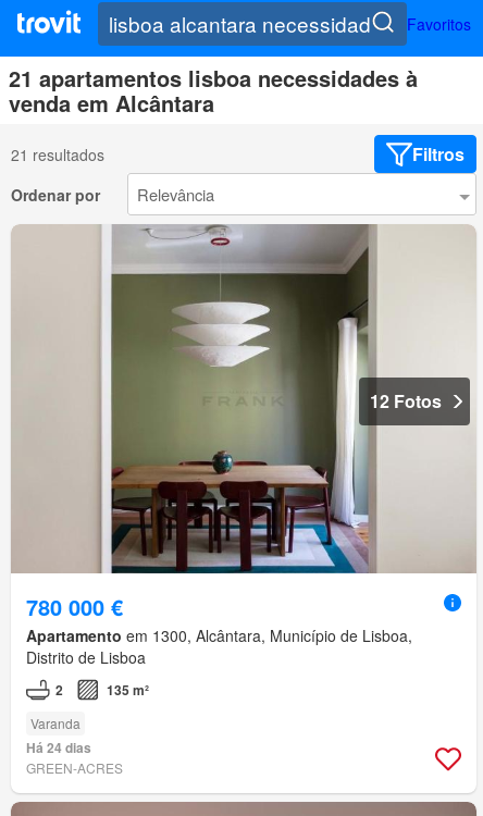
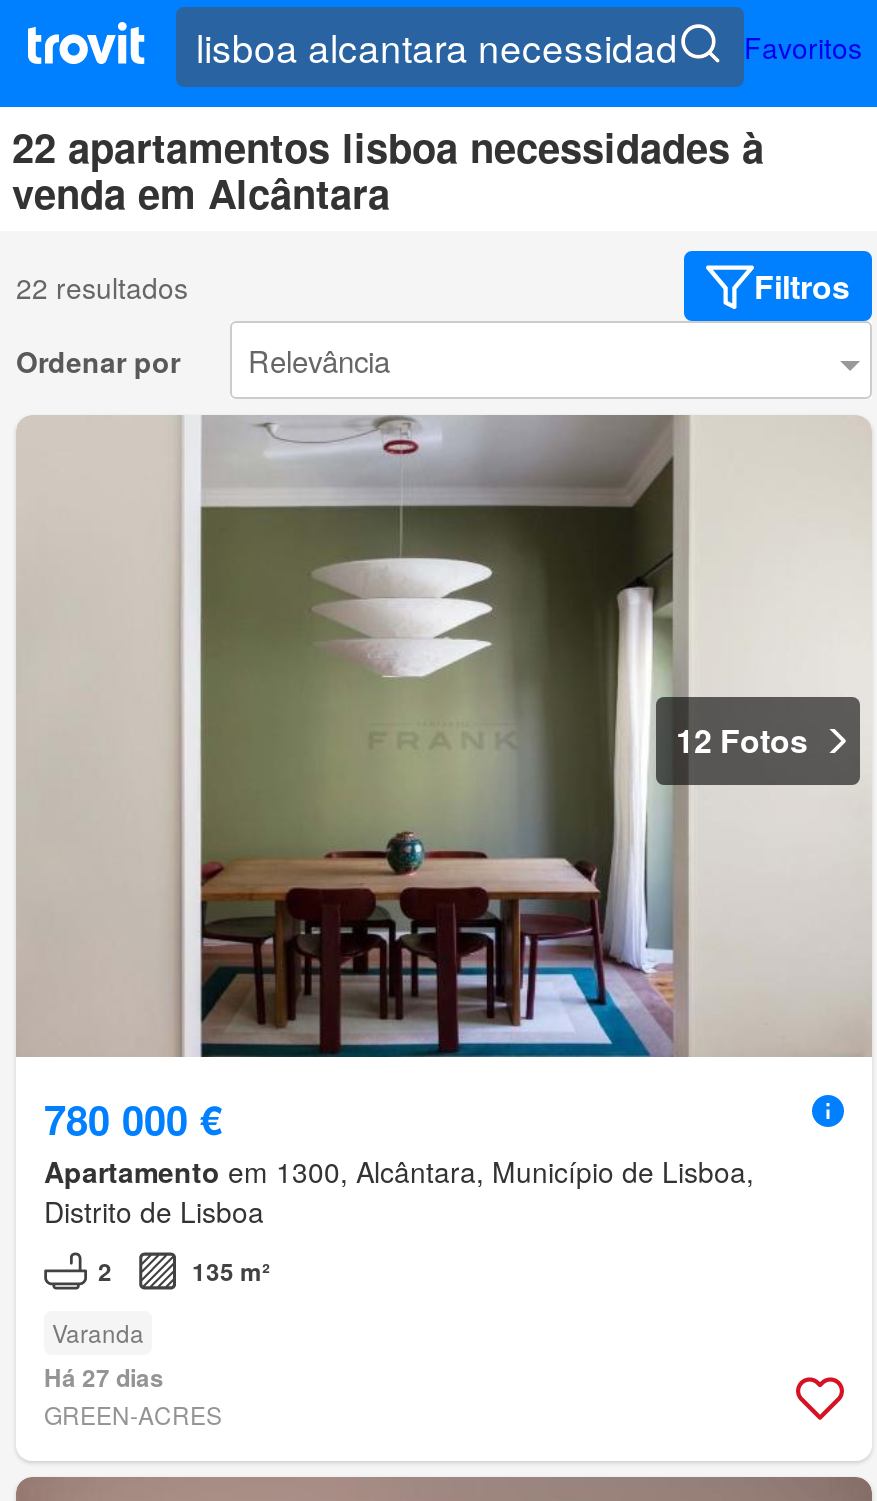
[9,62,418,94] 21 apartamentos lisboa necessidades à -> [12,118,764,176] 22 apartamentos lisboa necessidades à
[11,144,104,165] 21 resultados -> [16,267,188,307] 22 resultados
[26,738,91,758] Há 24 dias -> [44,1360,164,1396] Há 27 dias

